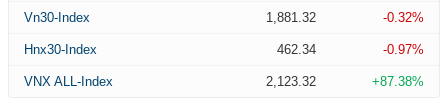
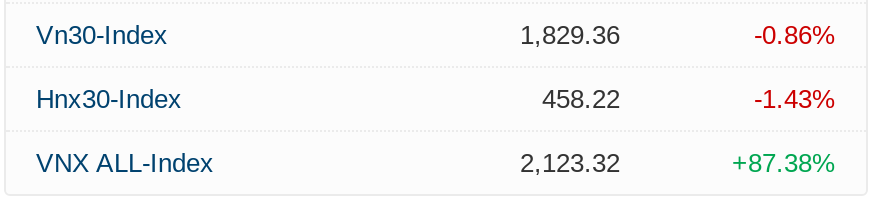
[266,10,316,25] 1,881.32 -> [520,20,620,50] 1,829.36
[383,10,424,25] -0.32% -> [754,20,836,50] -0.86%
[277,42,316,57] 462.34 -> [542,84,620,114] 458.22
[383,42,424,57] -0.97% -> [754,84,836,114] -1.43%

